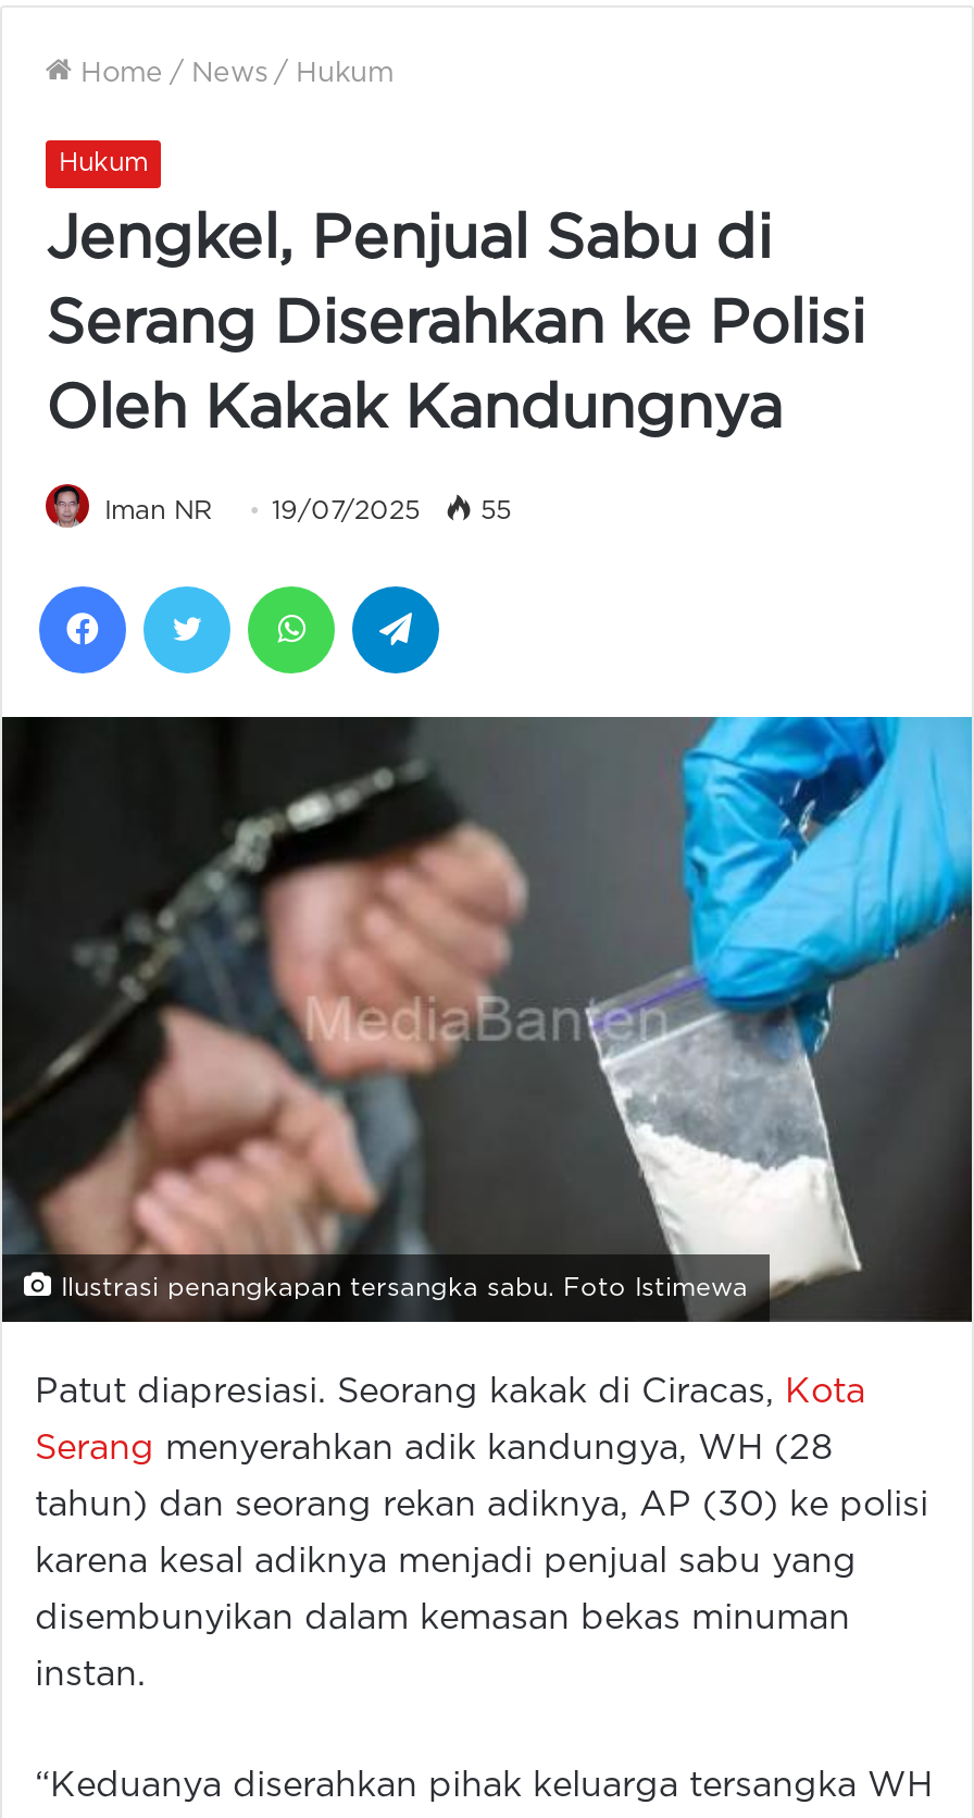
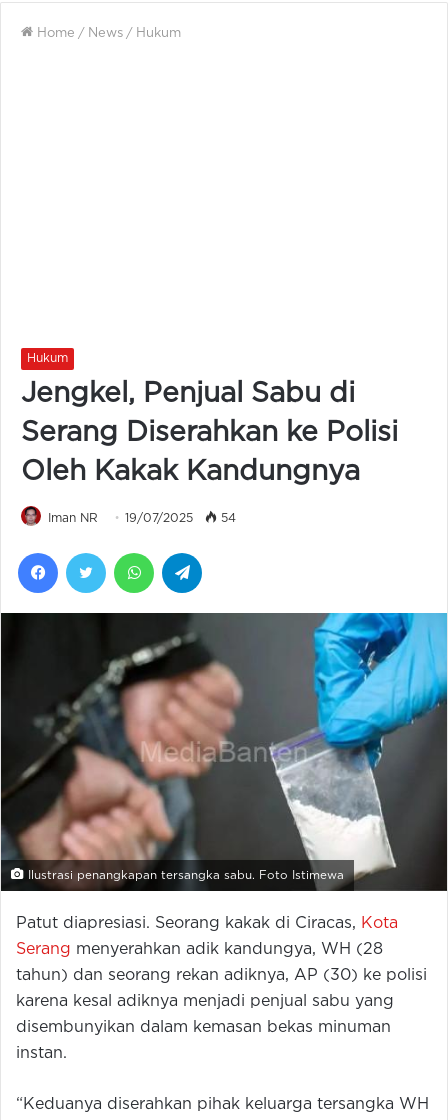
[472,499,511,523] 55 -> [217,513,236,524] 54

